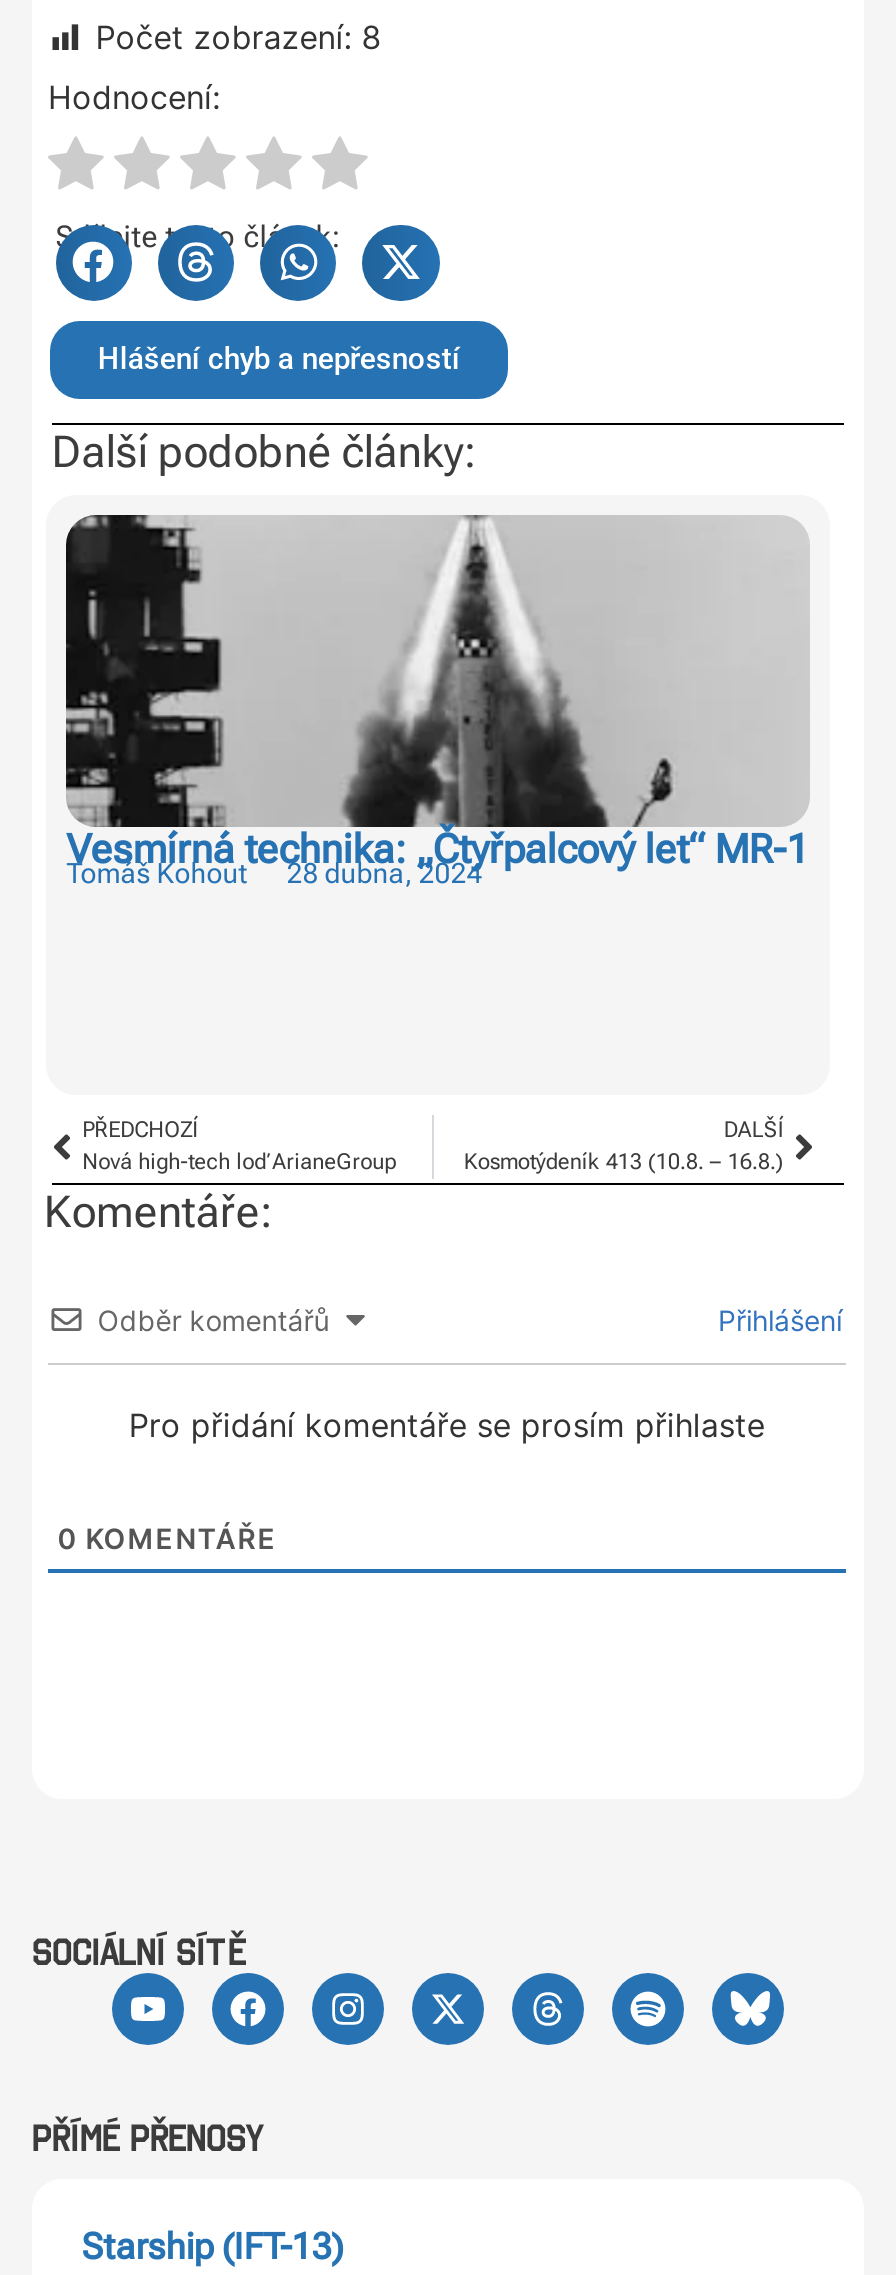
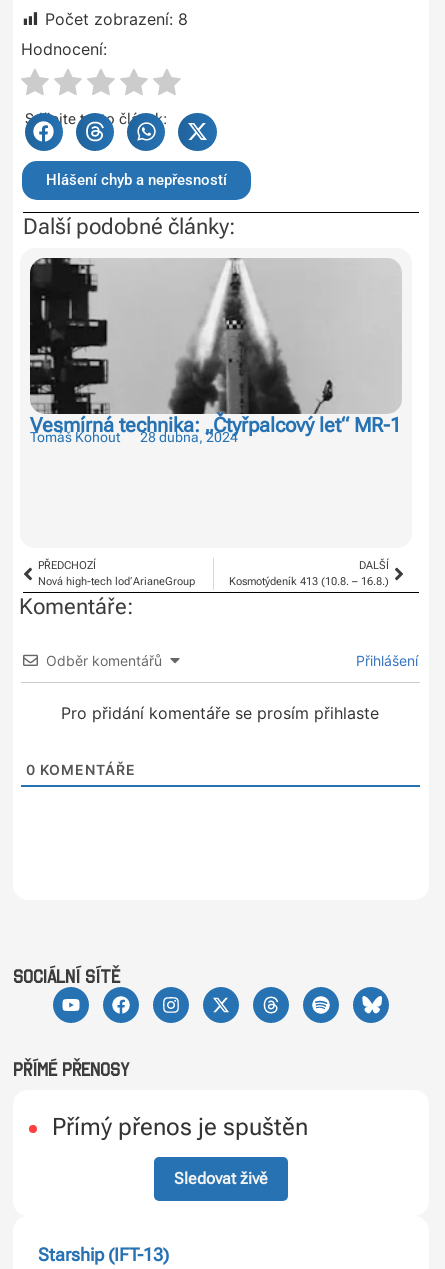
none -> [46,1113,308,1188] Přímý přenos je spuštěn | Sledovat živě

